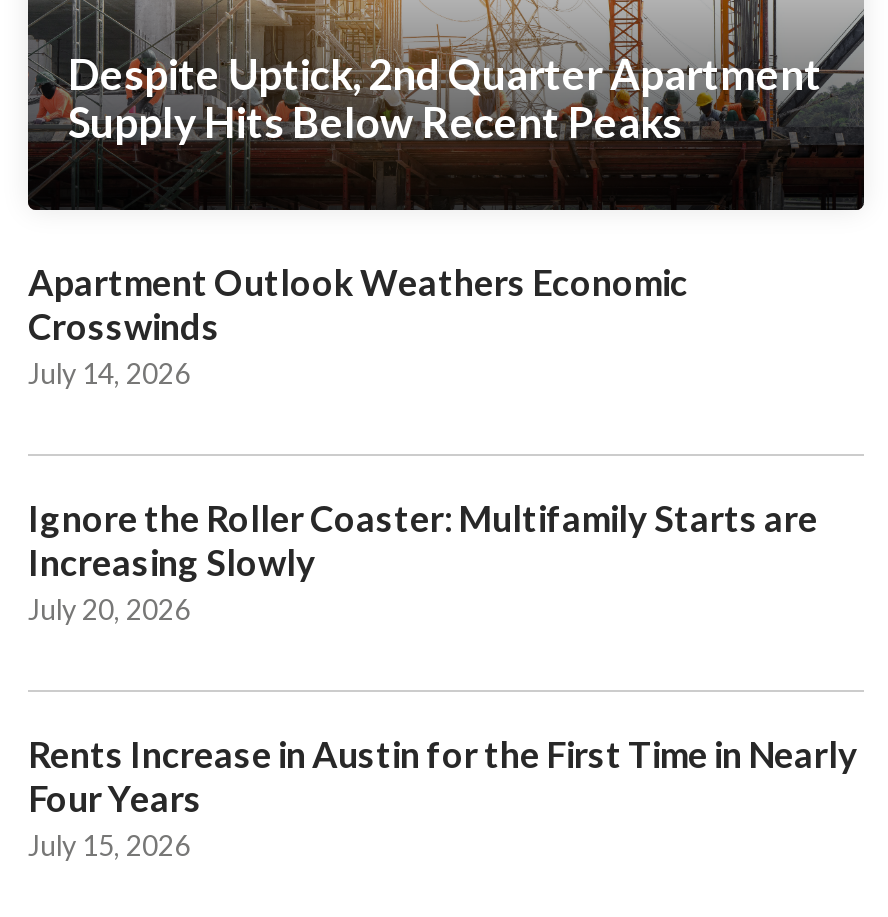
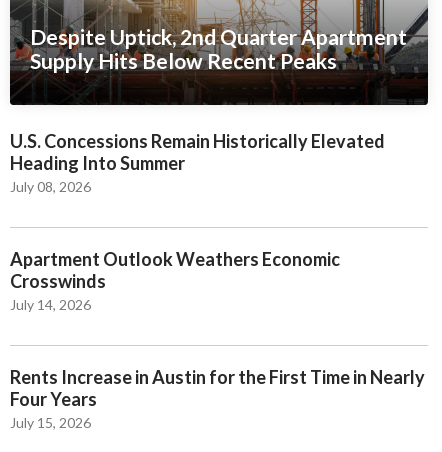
none -> [10,130,385,195] U.S. Concessions Remain Historically Elevated | Heading Into Summer | July 08, 2026
moved [28,261,688,391] -> [10,248,340,313]: Apartment Outlook Weathers Economic | Crosswinds | July 14, 2026
[28,497,818,627] Ignore the Roller Coaster: Multifamily Starts are | Increasing Slowly | July 20, 2026 -> none

